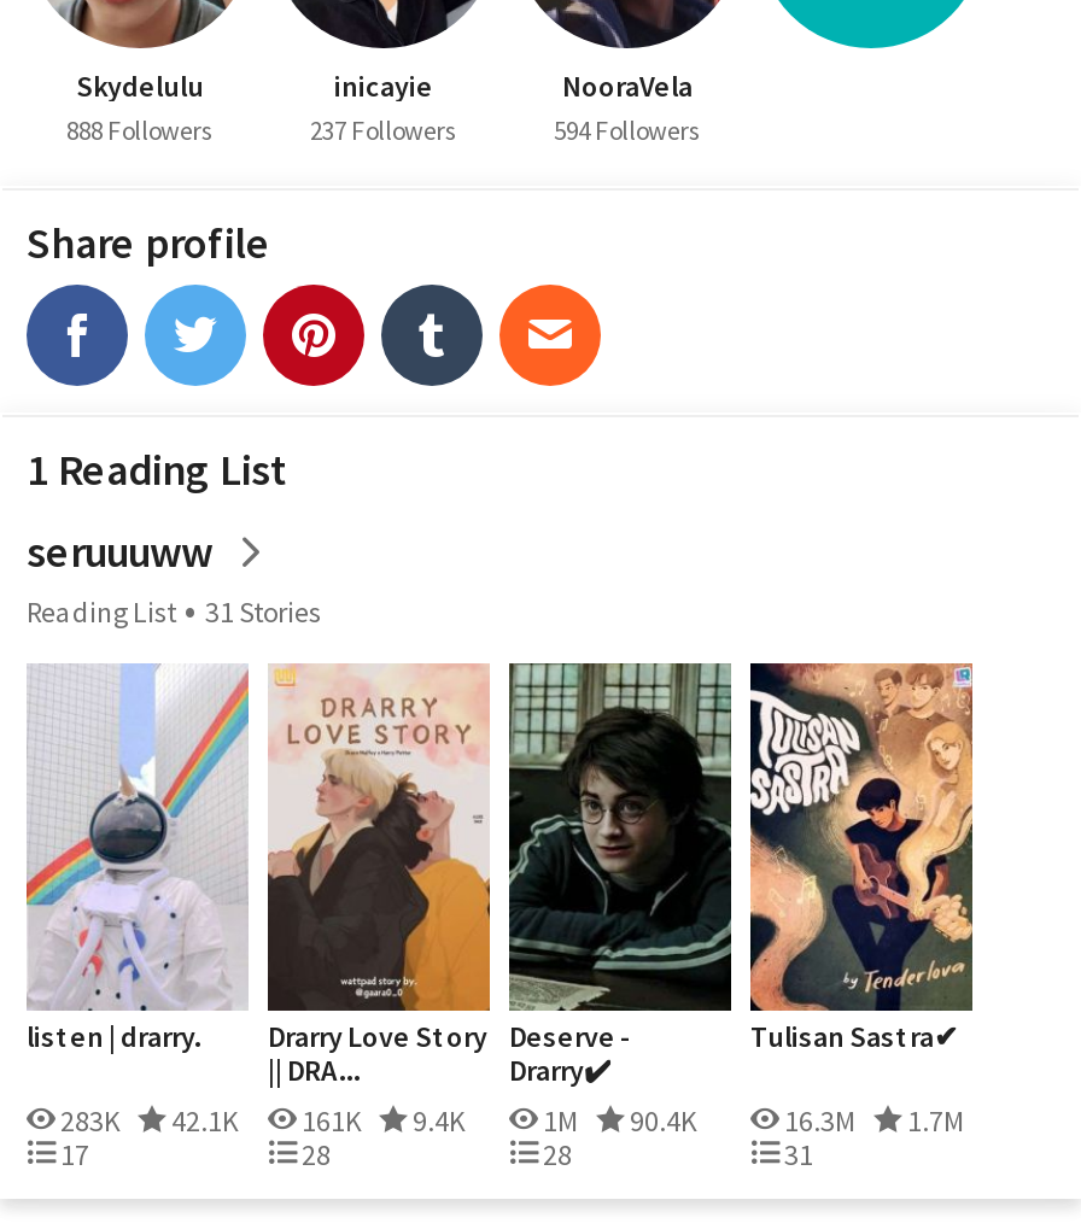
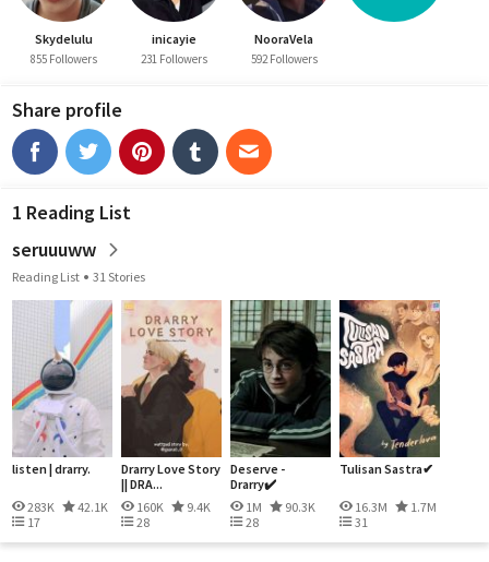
[66,113,214,147] 888 Followers -> [30,51,97,67] 855 Followers
[310,113,457,147] 237 Followers -> [140,51,207,67] 231 Followers
[554,113,701,147] 594 Followers -> [251,51,317,67] 592 Followers
[297,1102,367,1139] 161K -> [134,499,166,515] 160K
[625,1102,697,1139] 90.4K -> [283,499,315,515] 90.3K

